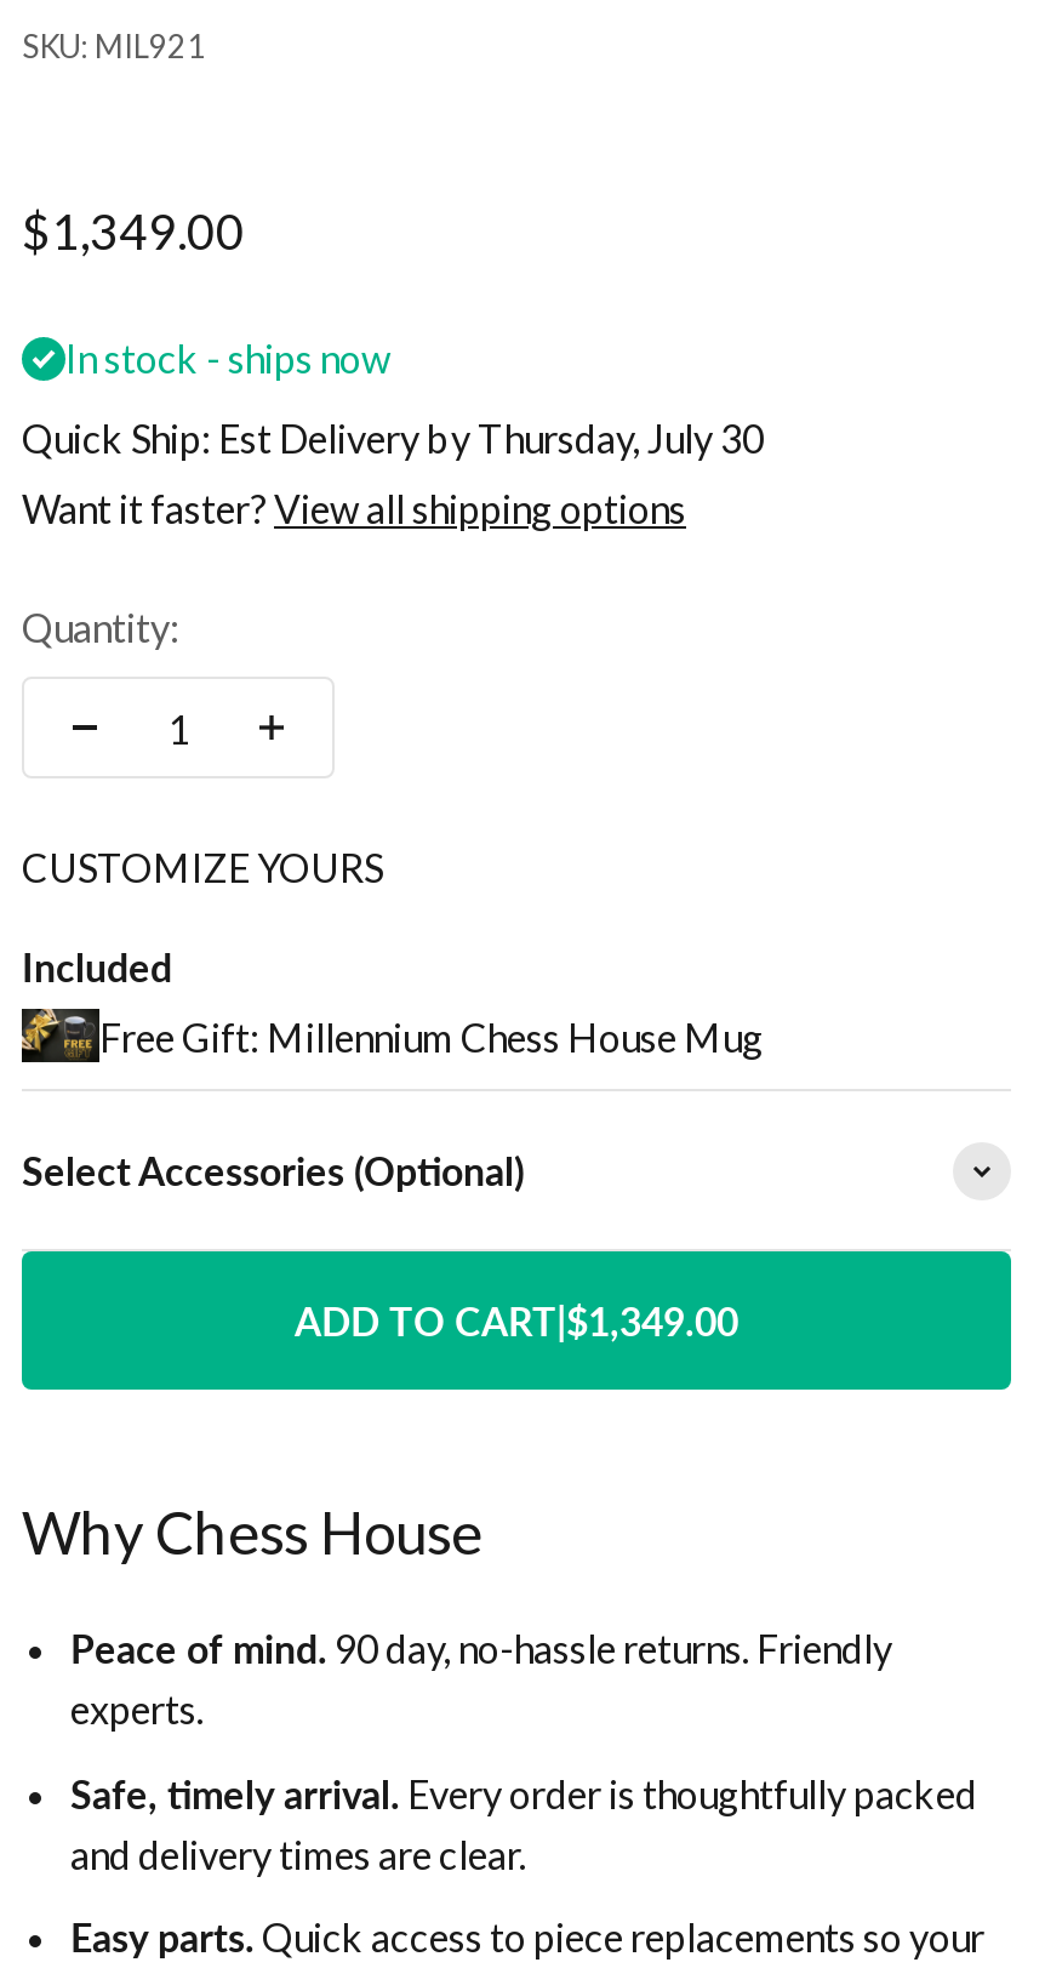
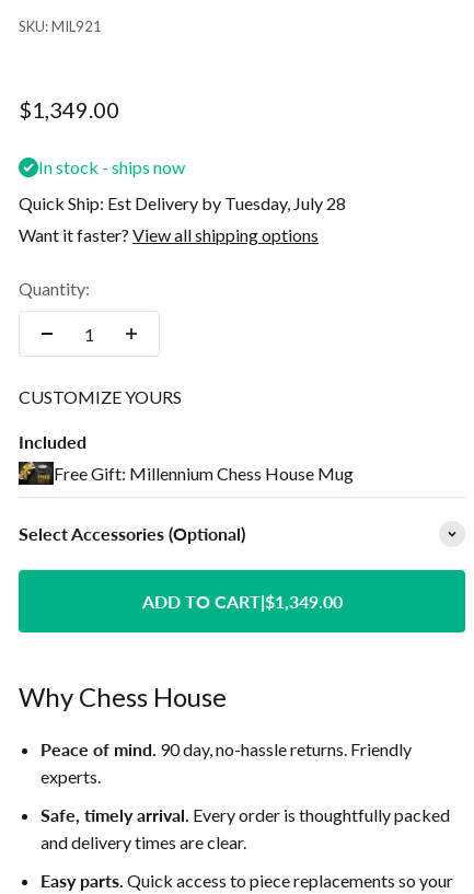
[22,415,764,461] Quick Ship: Est Delivery by Thursday, July 30 -> [19,193,346,214] Quick Ship: Est Delivery by Tuesday, July 28

